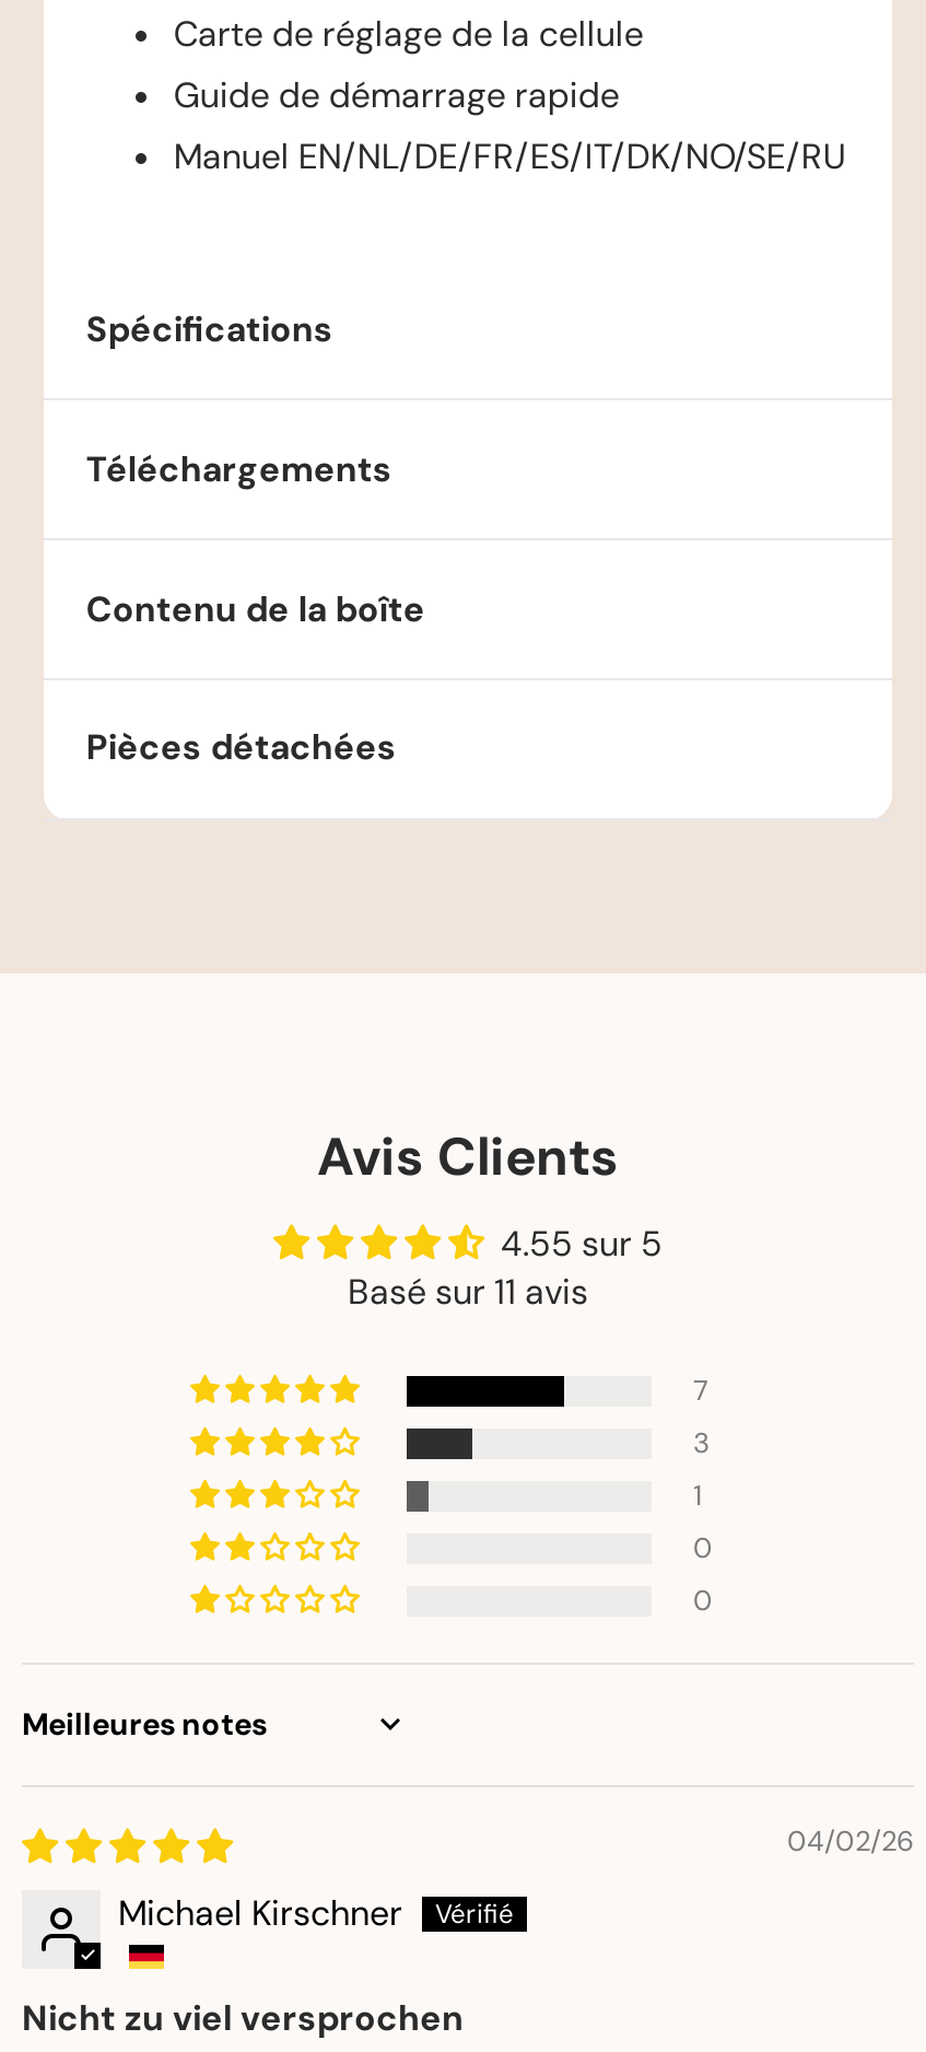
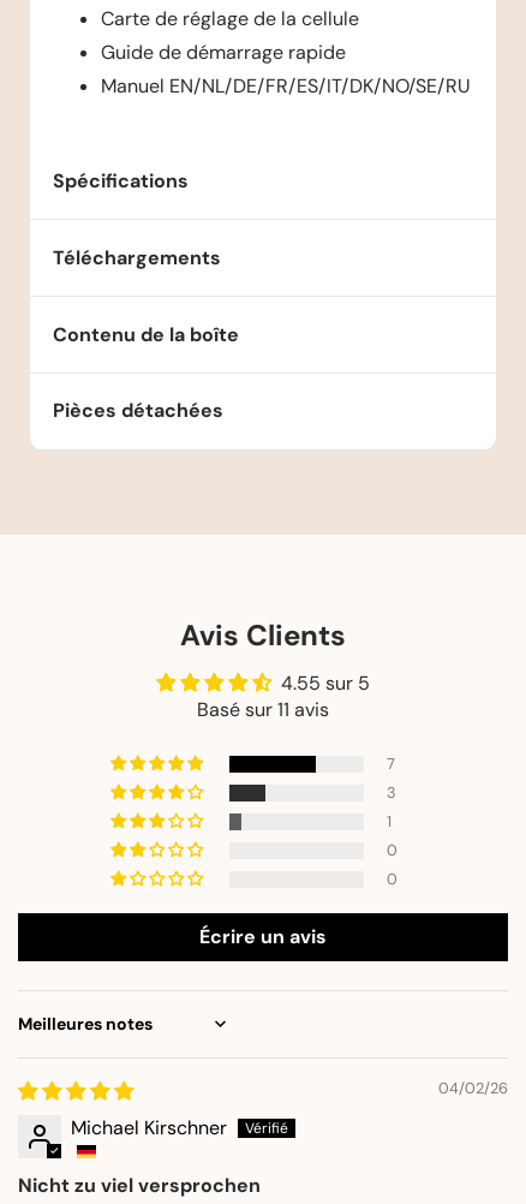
none -> [199,924,327,949] Écrire un avis

